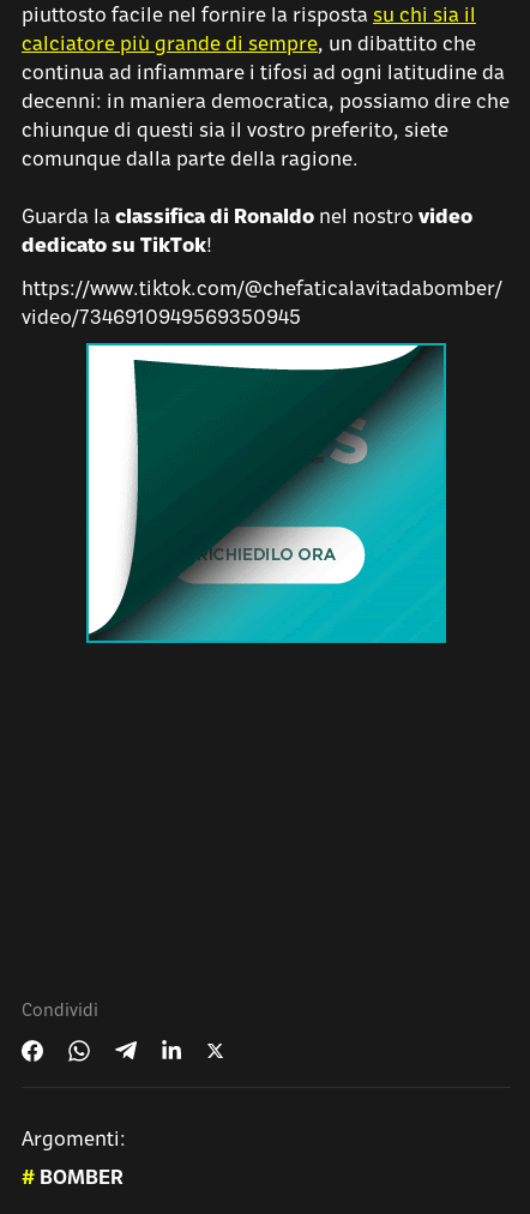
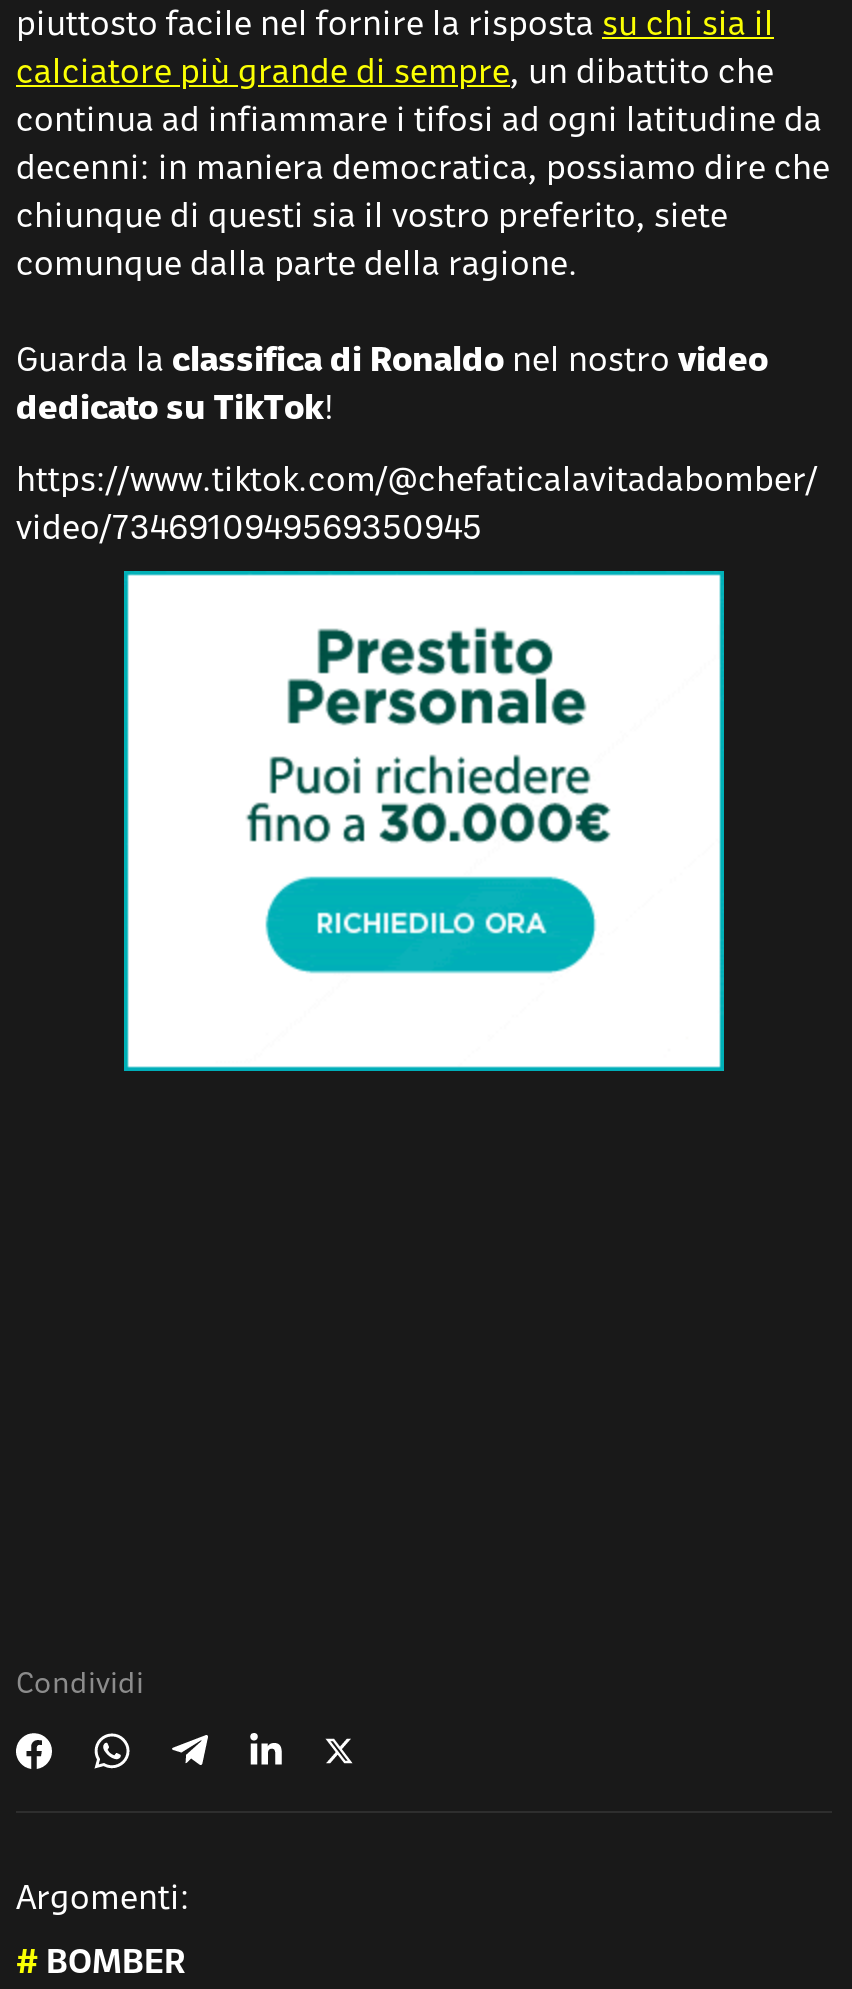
[89,344,445,642] [image] -> [126,573,722,1069] [image]

